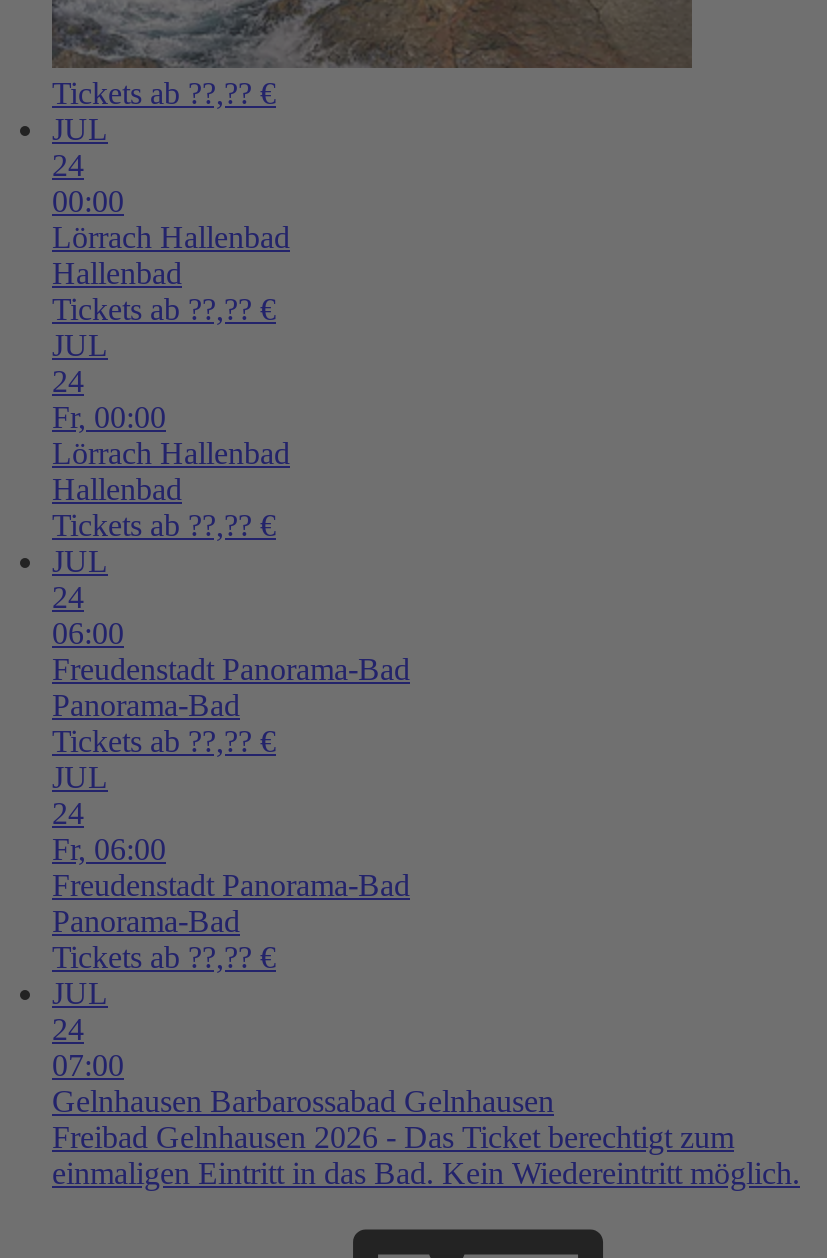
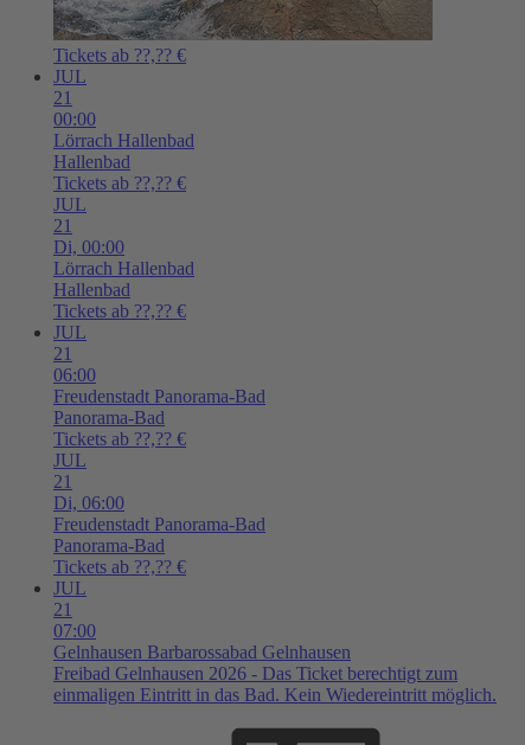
[52,148,84,182] 24 -> [53,87,72,108] 21
[52,364,166,434] 24 | Fr, 00:00 -> [53,215,124,257] 21 | Di, 00:00
[52,580,84,614] 24 -> [53,343,72,363] 21
[52,796,166,866] 24 | Fr, 06:00 -> [53,471,124,513] 21 | Di, 06:00
[52,1012,84,1046] 24 -> [53,599,72,619] 21

